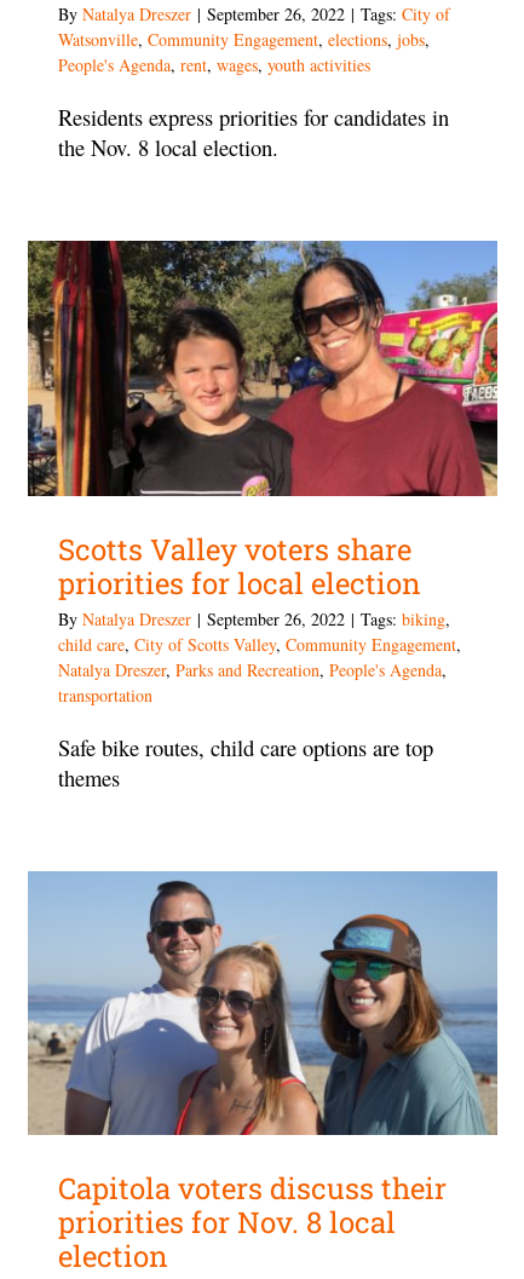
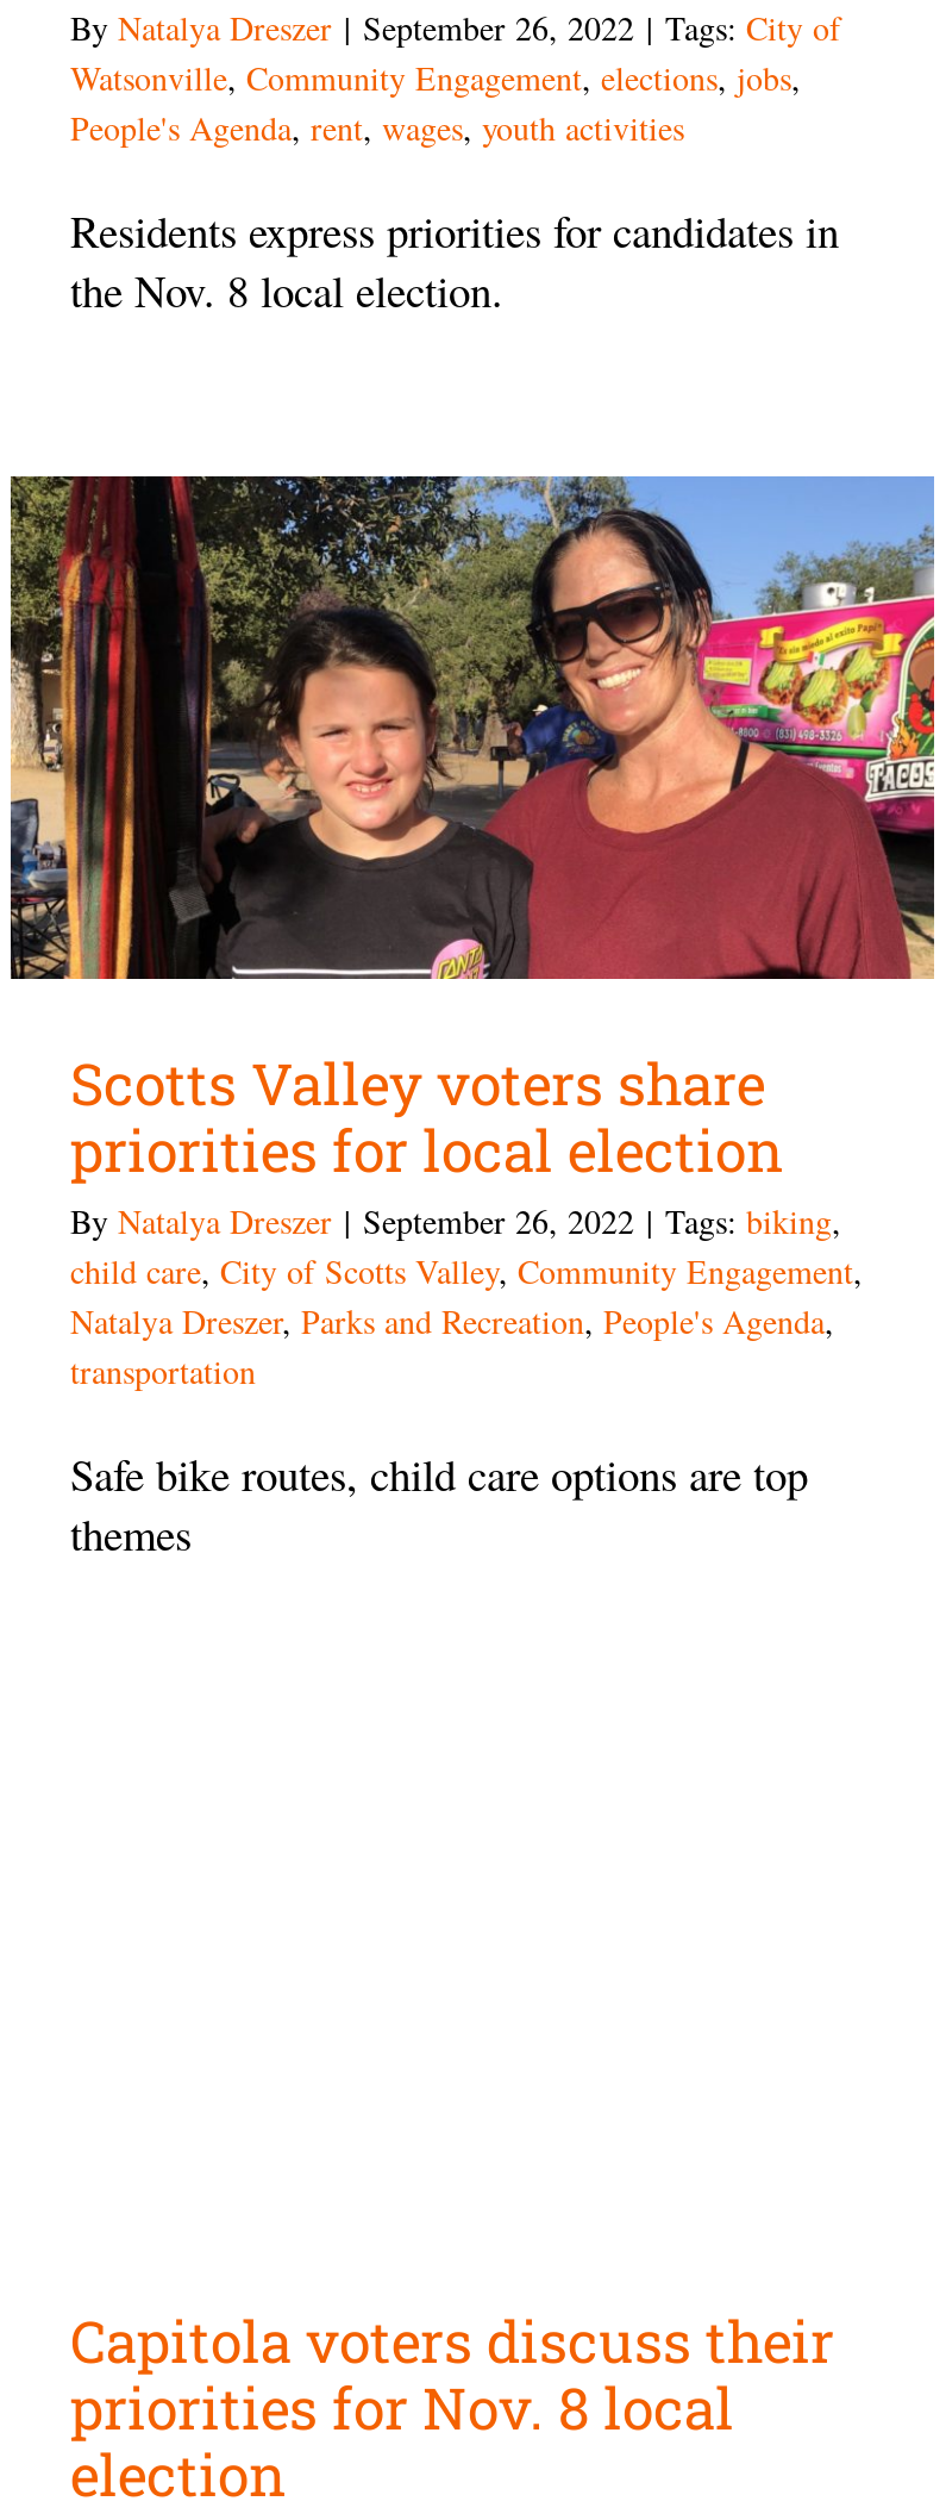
[27,870,499,1136] [image] -> none

